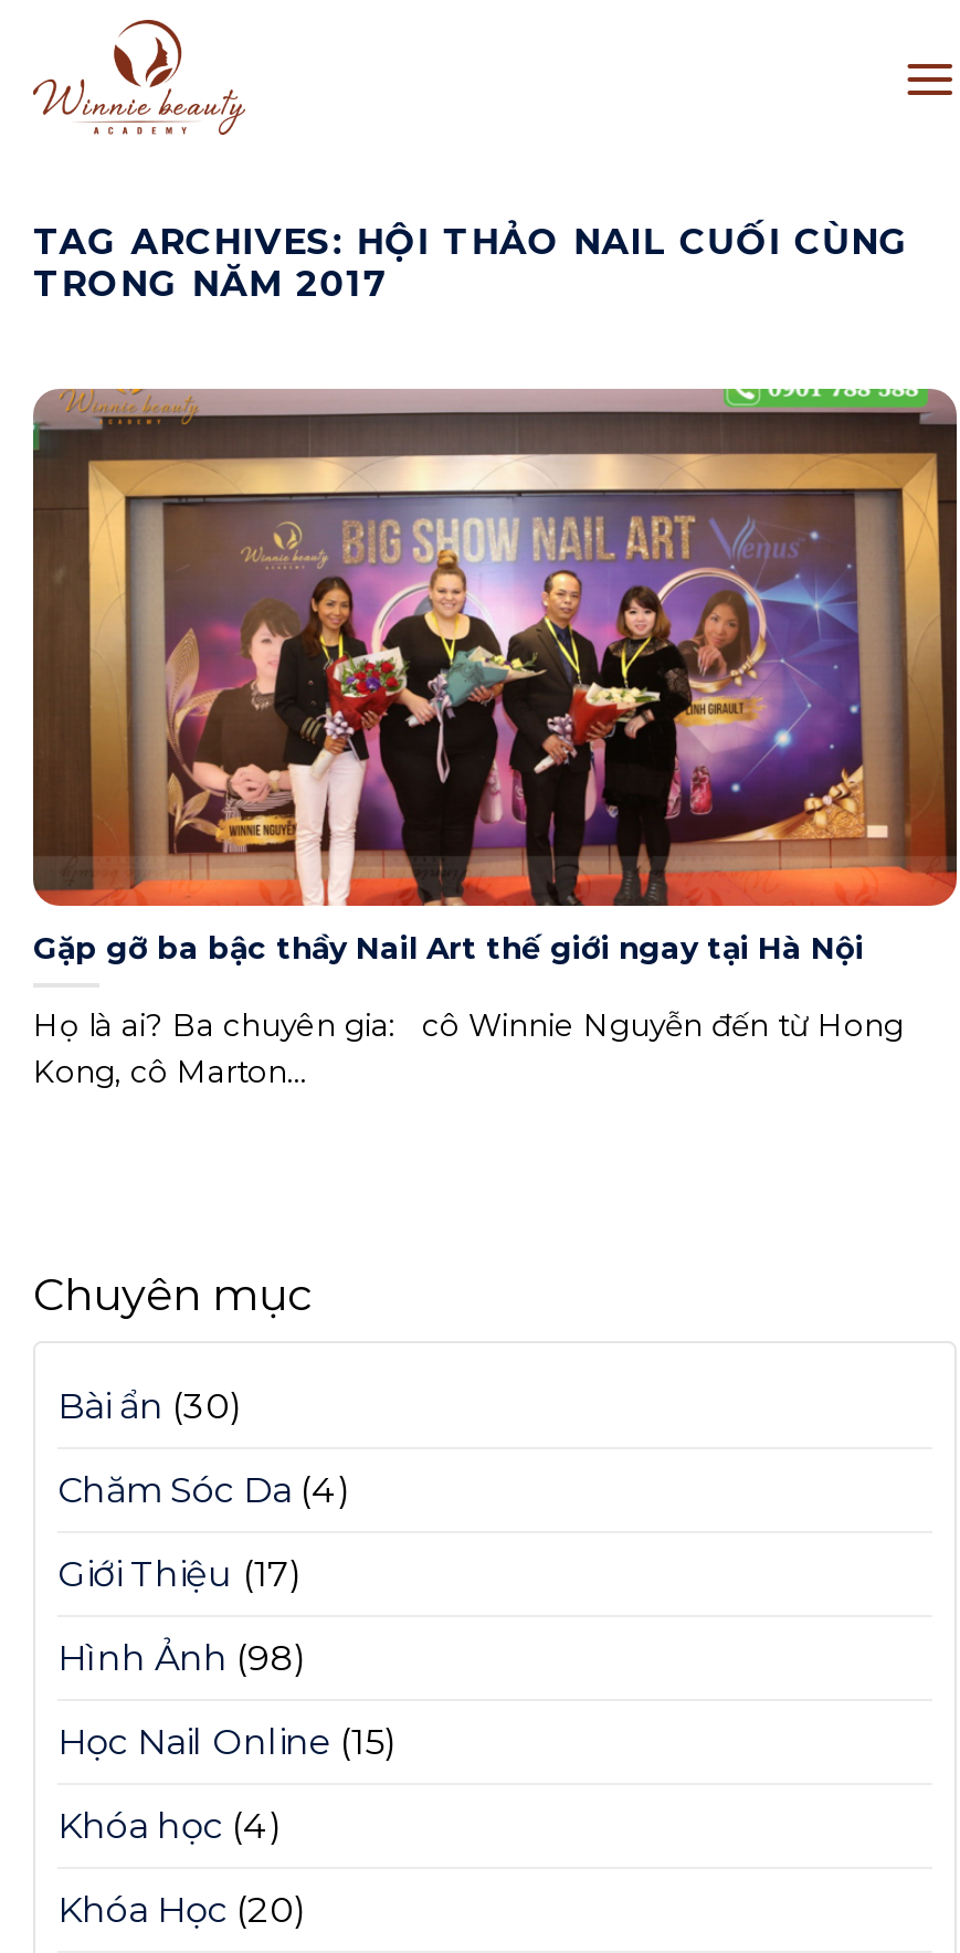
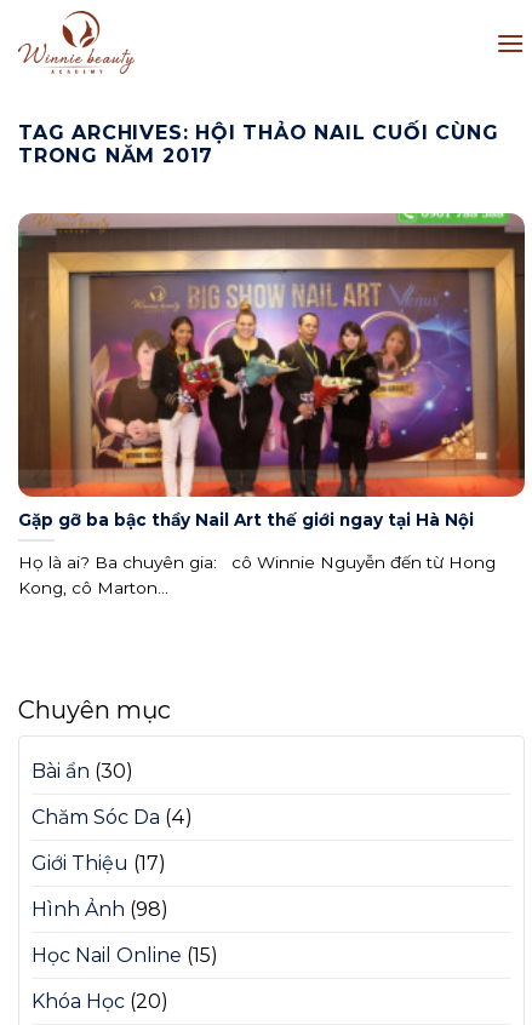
[57,1805,283,1847] Khóa học (4) -> none

